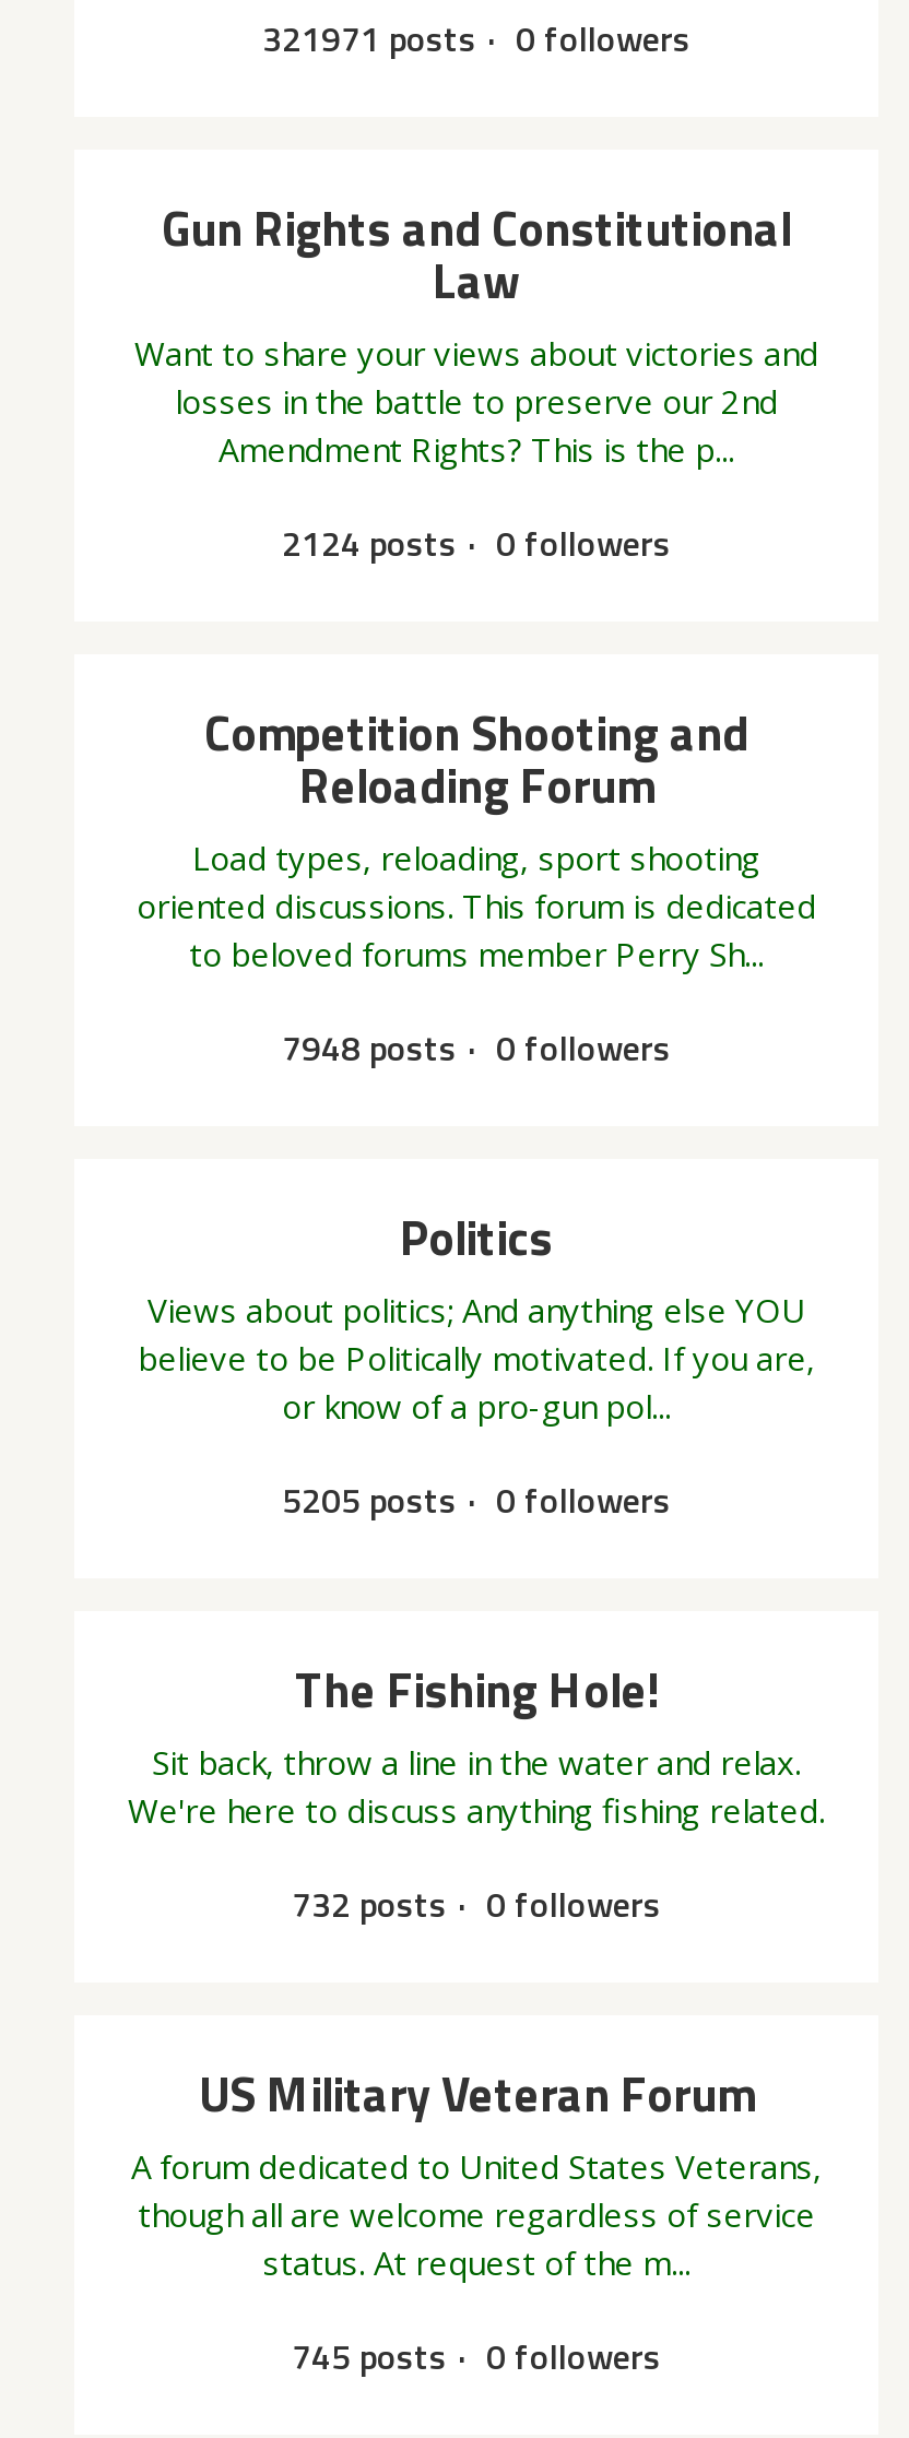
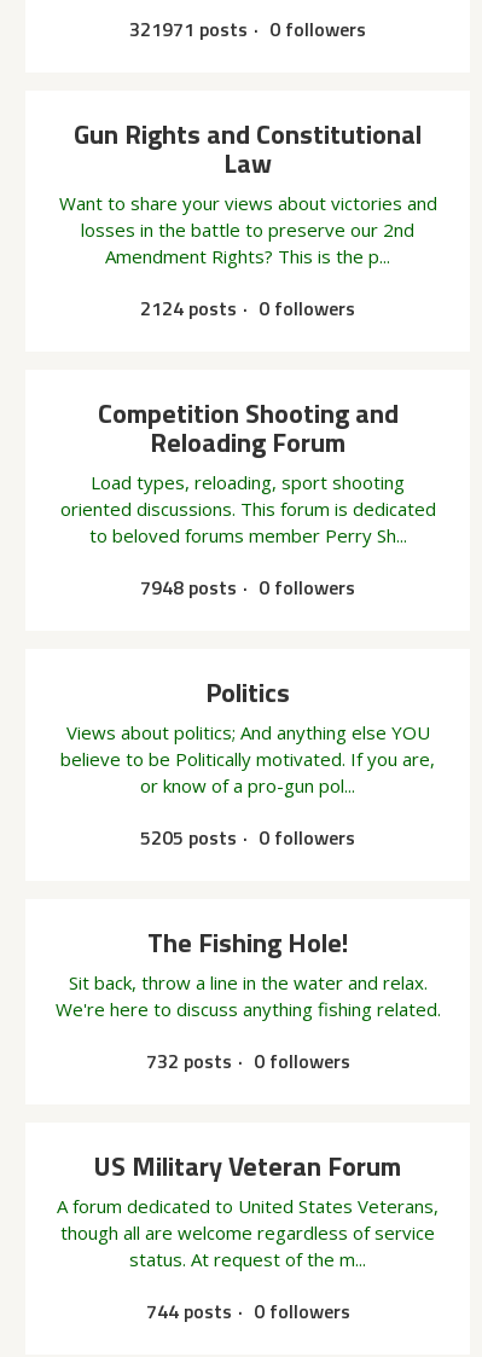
[292,2330,661,2382] 745 posts 0 followers -> [146,1297,350,1326] 744 posts 0 followers

